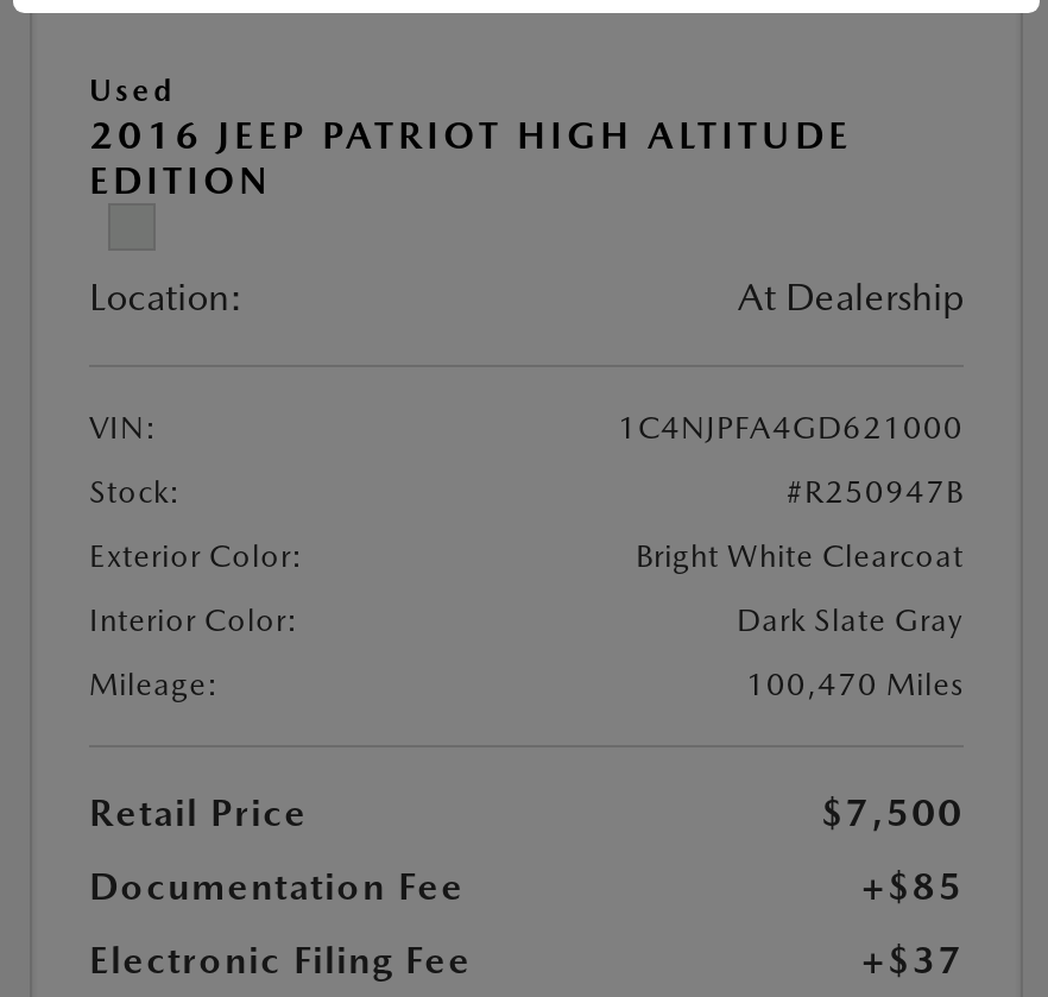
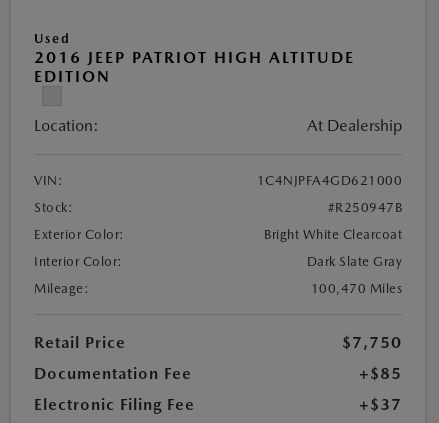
[821,790,964,835] $7,500 -> [342,333,402,352] $7,750

